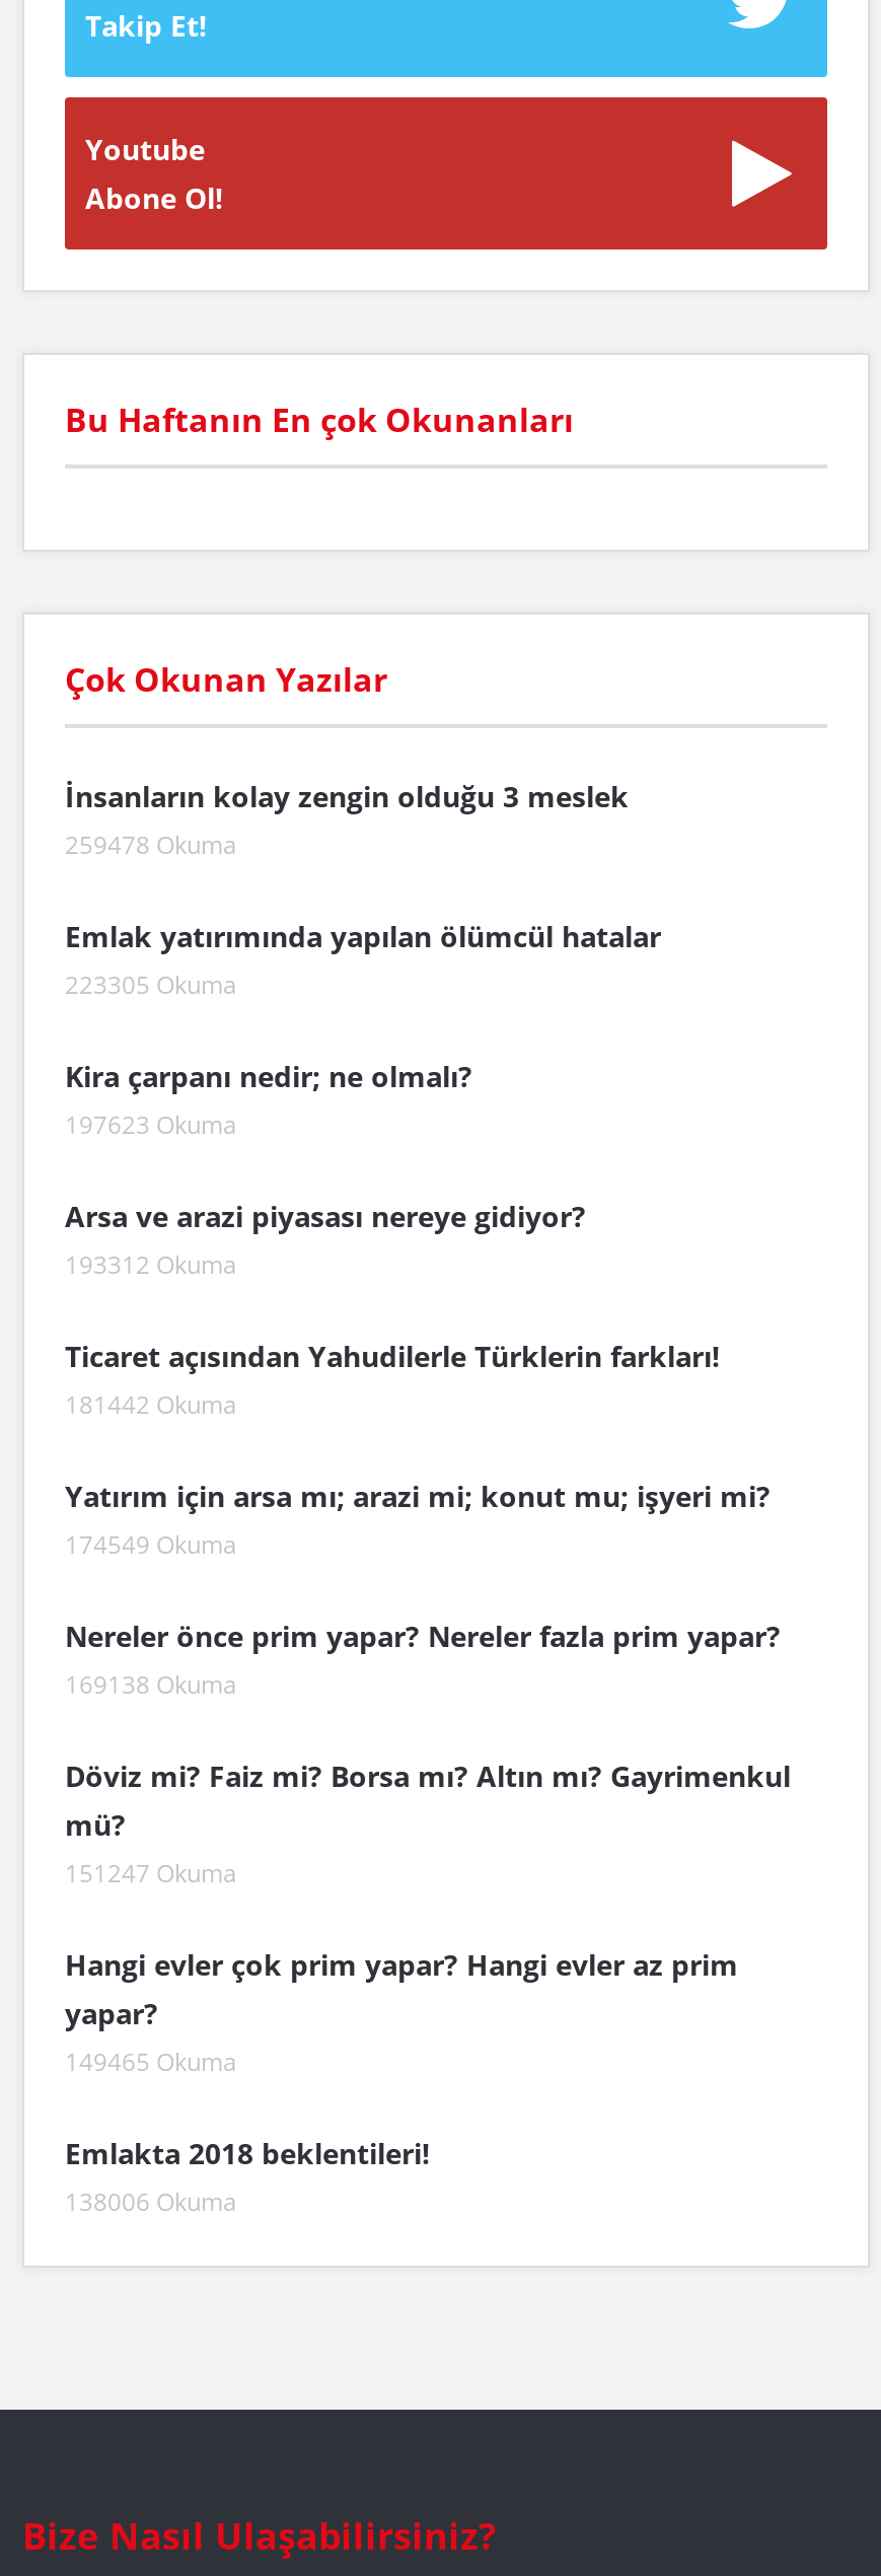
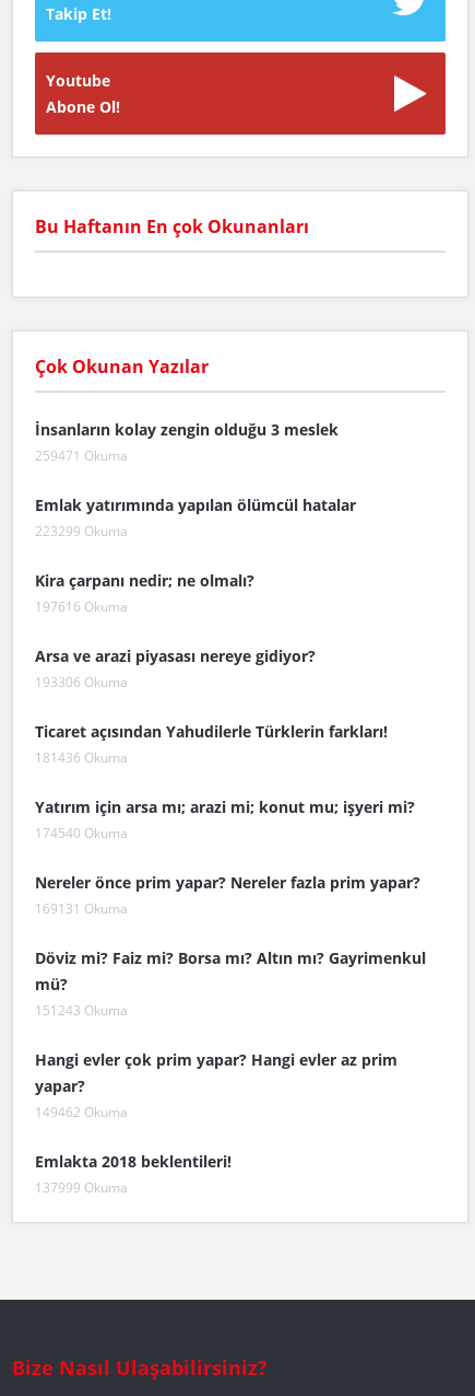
[65,828,237,862] 259478 Okuma -> [35,447,128,465] 259471 Okuma
[65,968,237,1002] 223305 Okuma -> [35,522,128,541] 223299 Okuma
[65,1108,237,1142] 197623 Okuma -> [35,598,128,616] 197616 Okuma
[65,1248,237,1282] 193312 Okuma -> [35,673,128,692] 193306 Okuma
[65,1388,237,1422] 181442 Okuma -> [35,749,128,767] 181436 Okuma
[65,1528,237,1562] 174549 Okuma -> [35,824,128,843] 174540 Okuma
[65,1668,237,1702] 169138 Okuma -> [35,900,128,918] 169131 Okuma
[65,1856,237,1891] 151247 Okuma -> [35,1001,128,1020] 151243 Okuma
[65,2045,237,2079] 149465 Okuma -> [35,1103,128,1122] 149462 Okuma
[65,2185,237,2219] 138006 Okuma -> [35,1179,128,1197] 137999 Okuma

